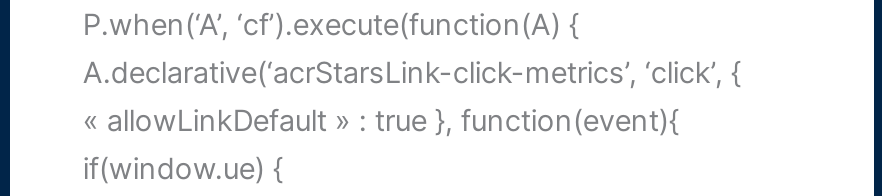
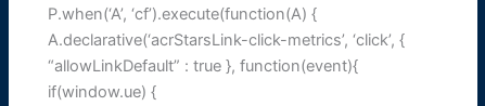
[83,104,679,140] « allowLinkDefault » : true }, function(event){ -> [48,56,358,76] “allowLinkDefault” : true }, function(event){

